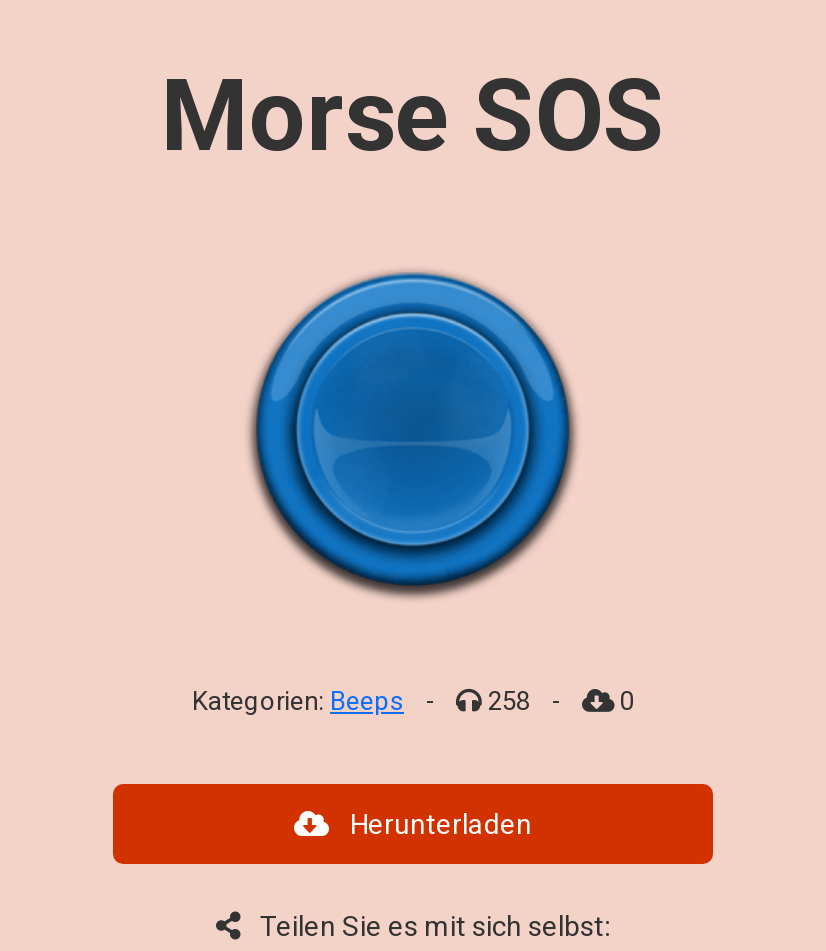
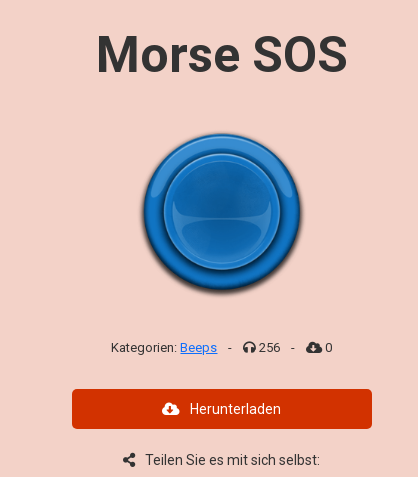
[482,686,530,716] 258 -> [256,340,280,355] 256

